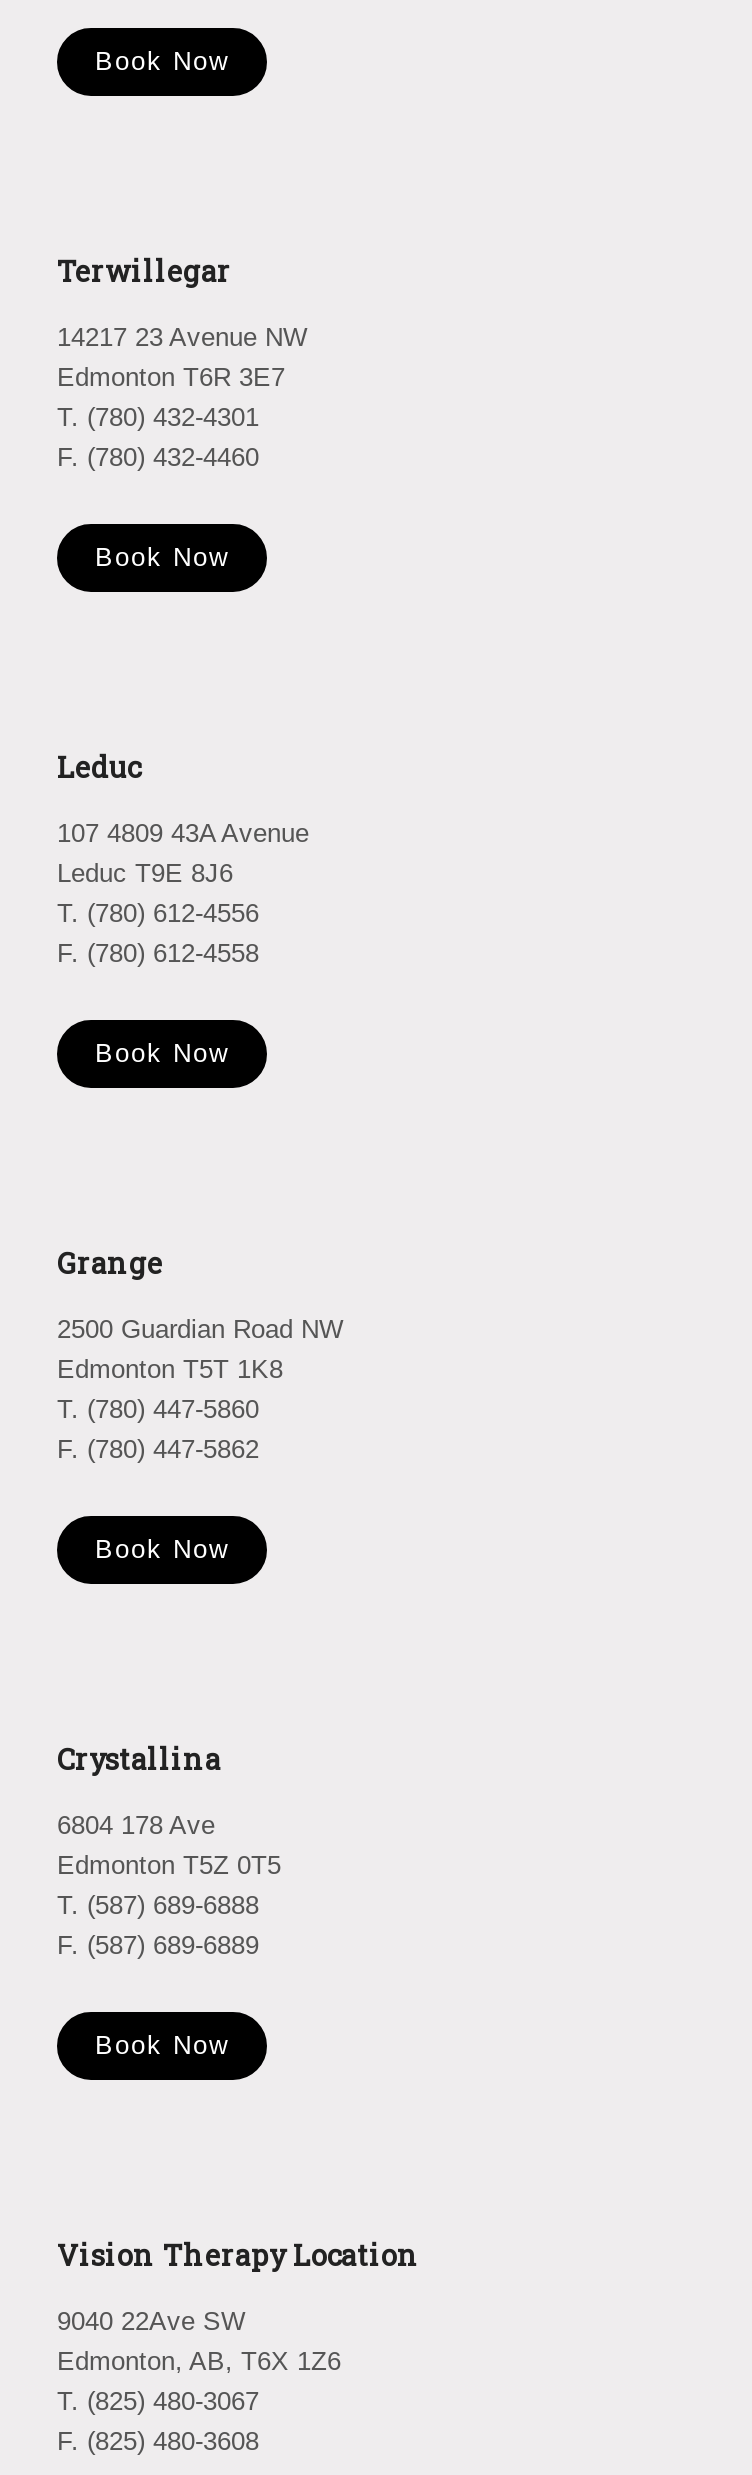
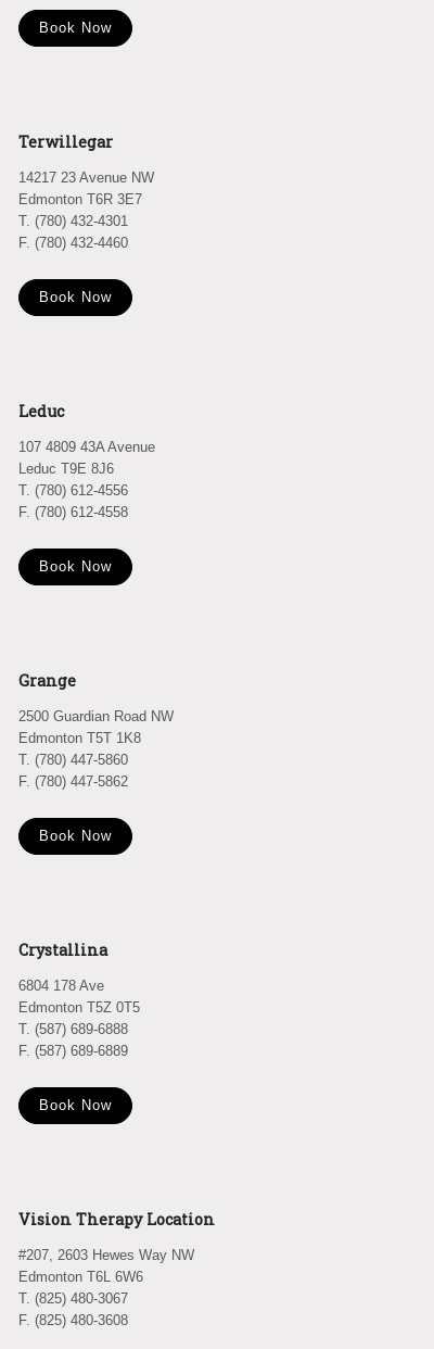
[57,2306,341,2376] 9040 22Ave SW | Edmonton, AB, T6X 1Z6 -> [18,1247,194,1285] #207, 2603 Hewes Way NW | Edmonton T6L 6W6

